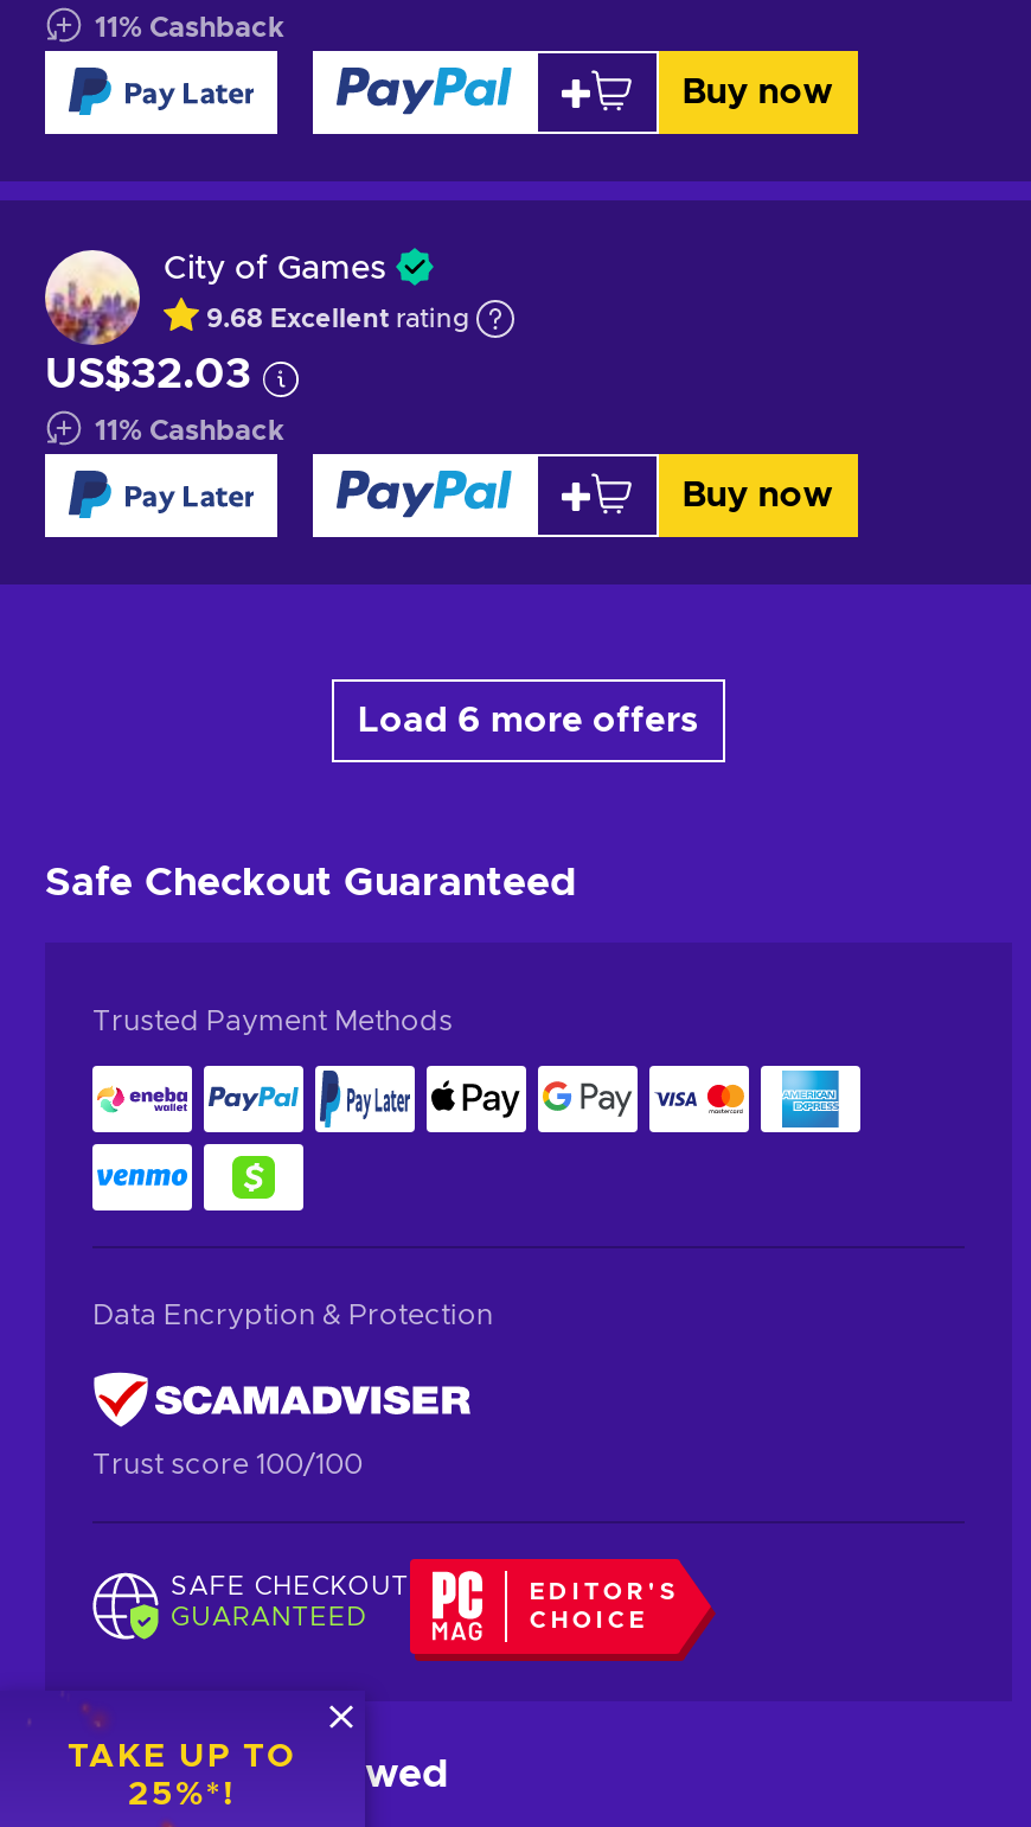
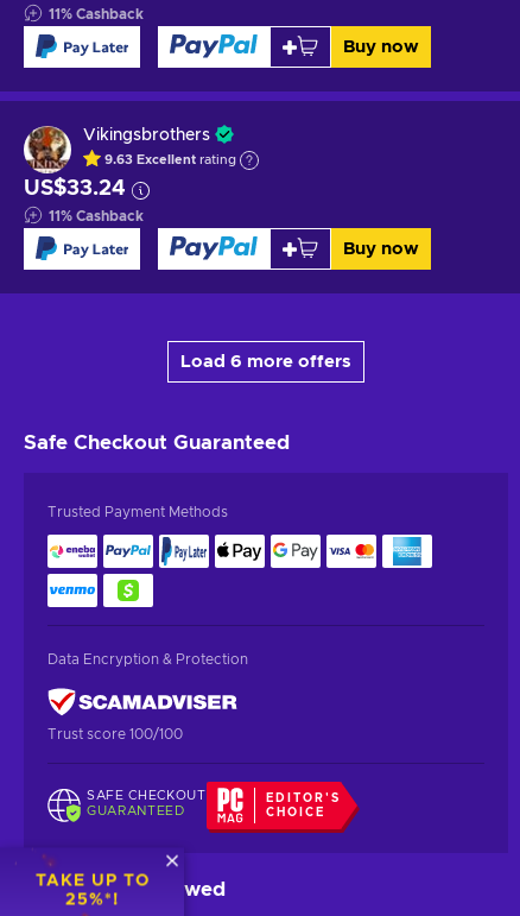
[45,248,251,396] [image] | US$32.03 -> [24,125,126,199] [image] | US$33.24
[164,252,386,285] City of Games -> [83,127,210,143] Vikingsbrothers
[206,305,469,331] 9.68 Excellent rating -> [104,153,236,166] 9.63 Excellent rating

